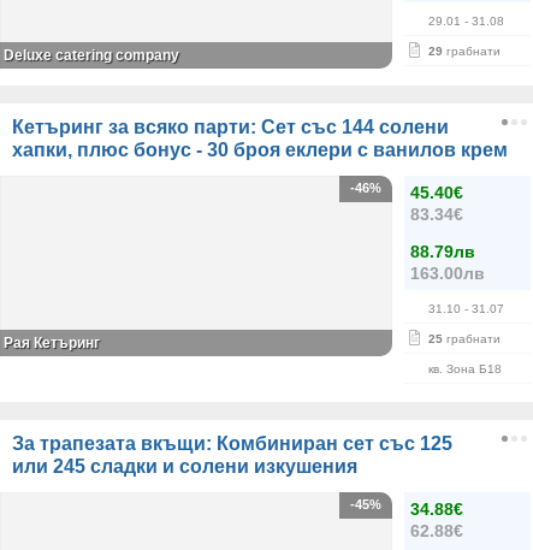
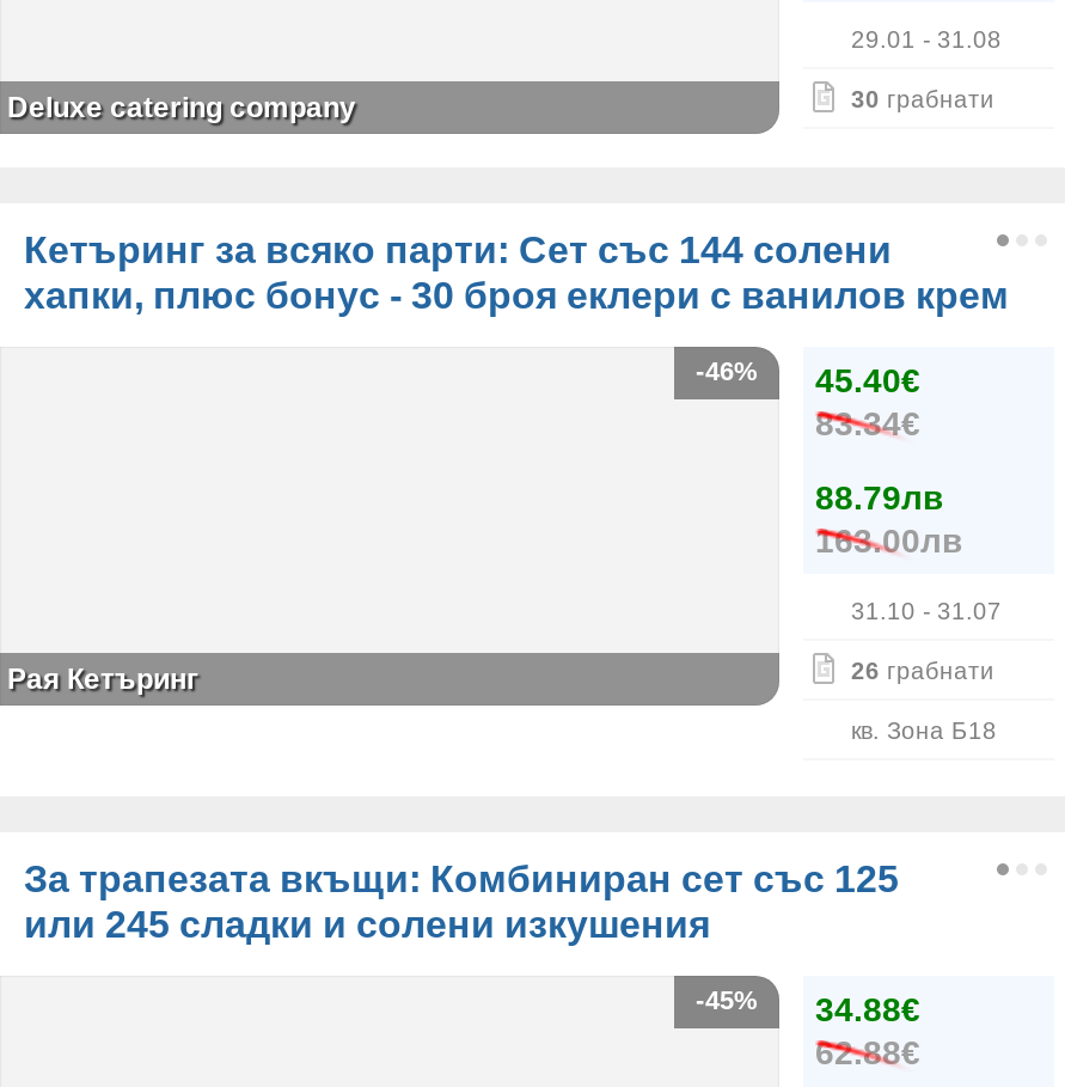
[428,45,501,58] 29 грабнати -> [851,86,994,112] 30 грабнати
[428,332,501,345] 25 грабнати -> [851,658,994,684] 26 грабнати

